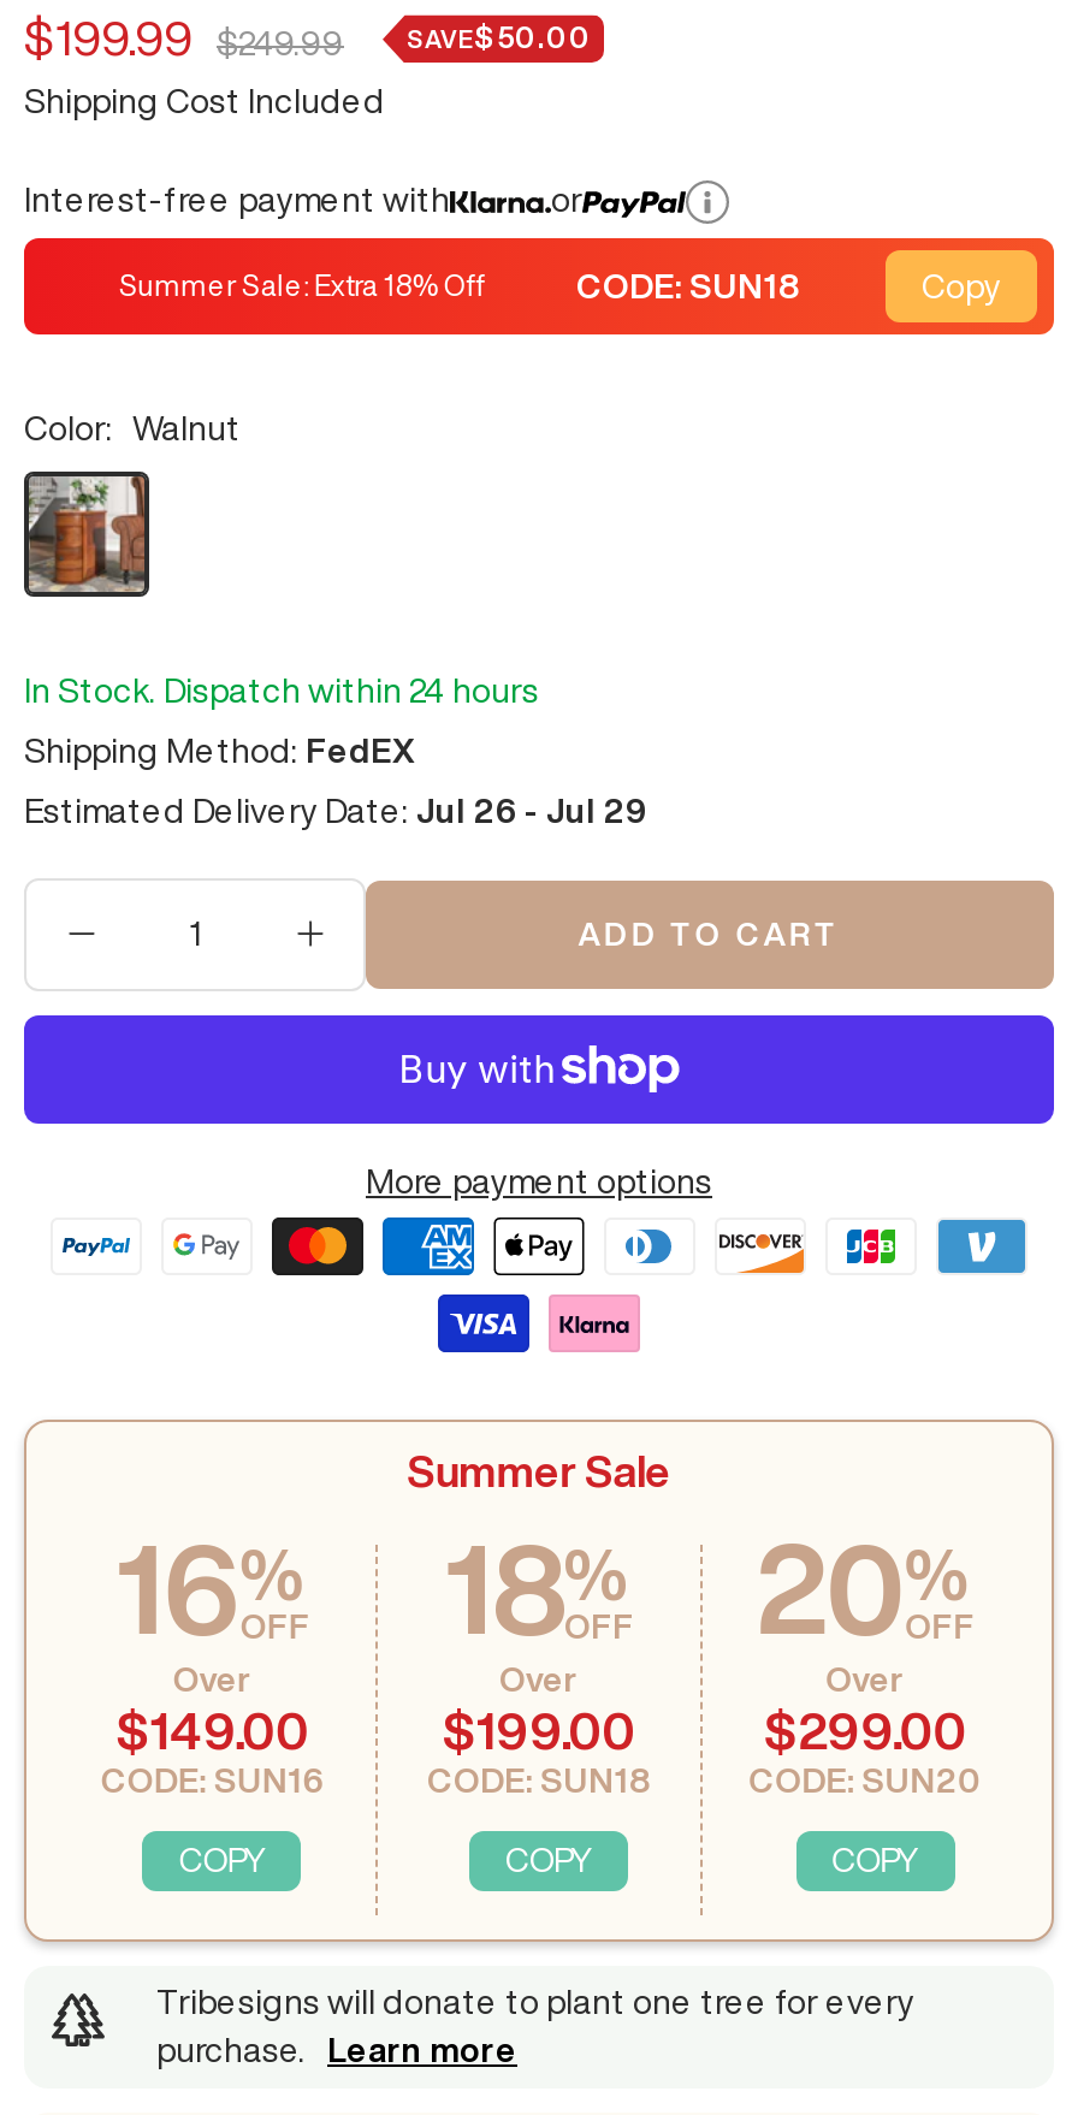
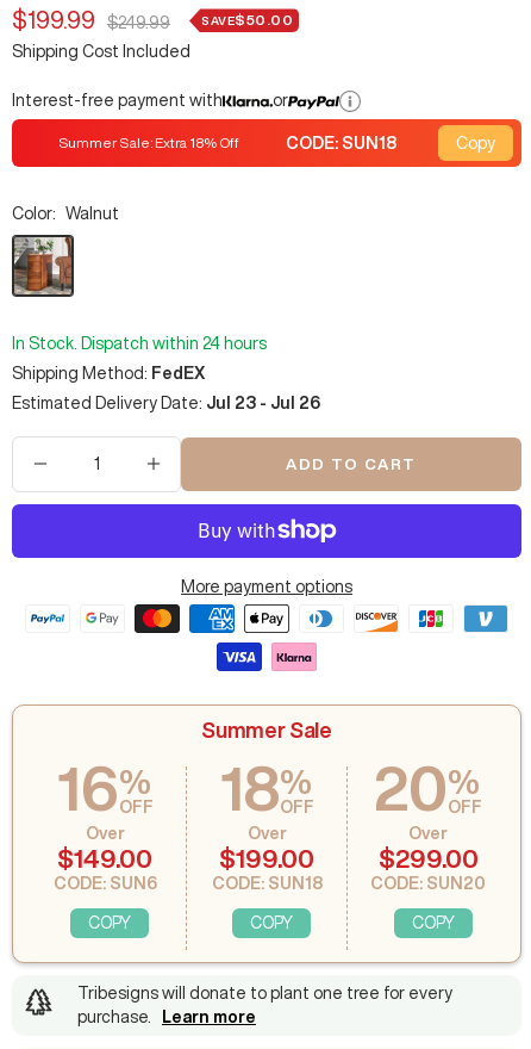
[24,795,647,829] Estimated Delivery Date: Jul 26 - Jul 29 -> [12,395,320,412] Estimated Delivery Date: Jul 23 - Jul 26
[101,1763,324,1797] CODE: SUN16 -> [53,875,157,892] CODE: SUN6

